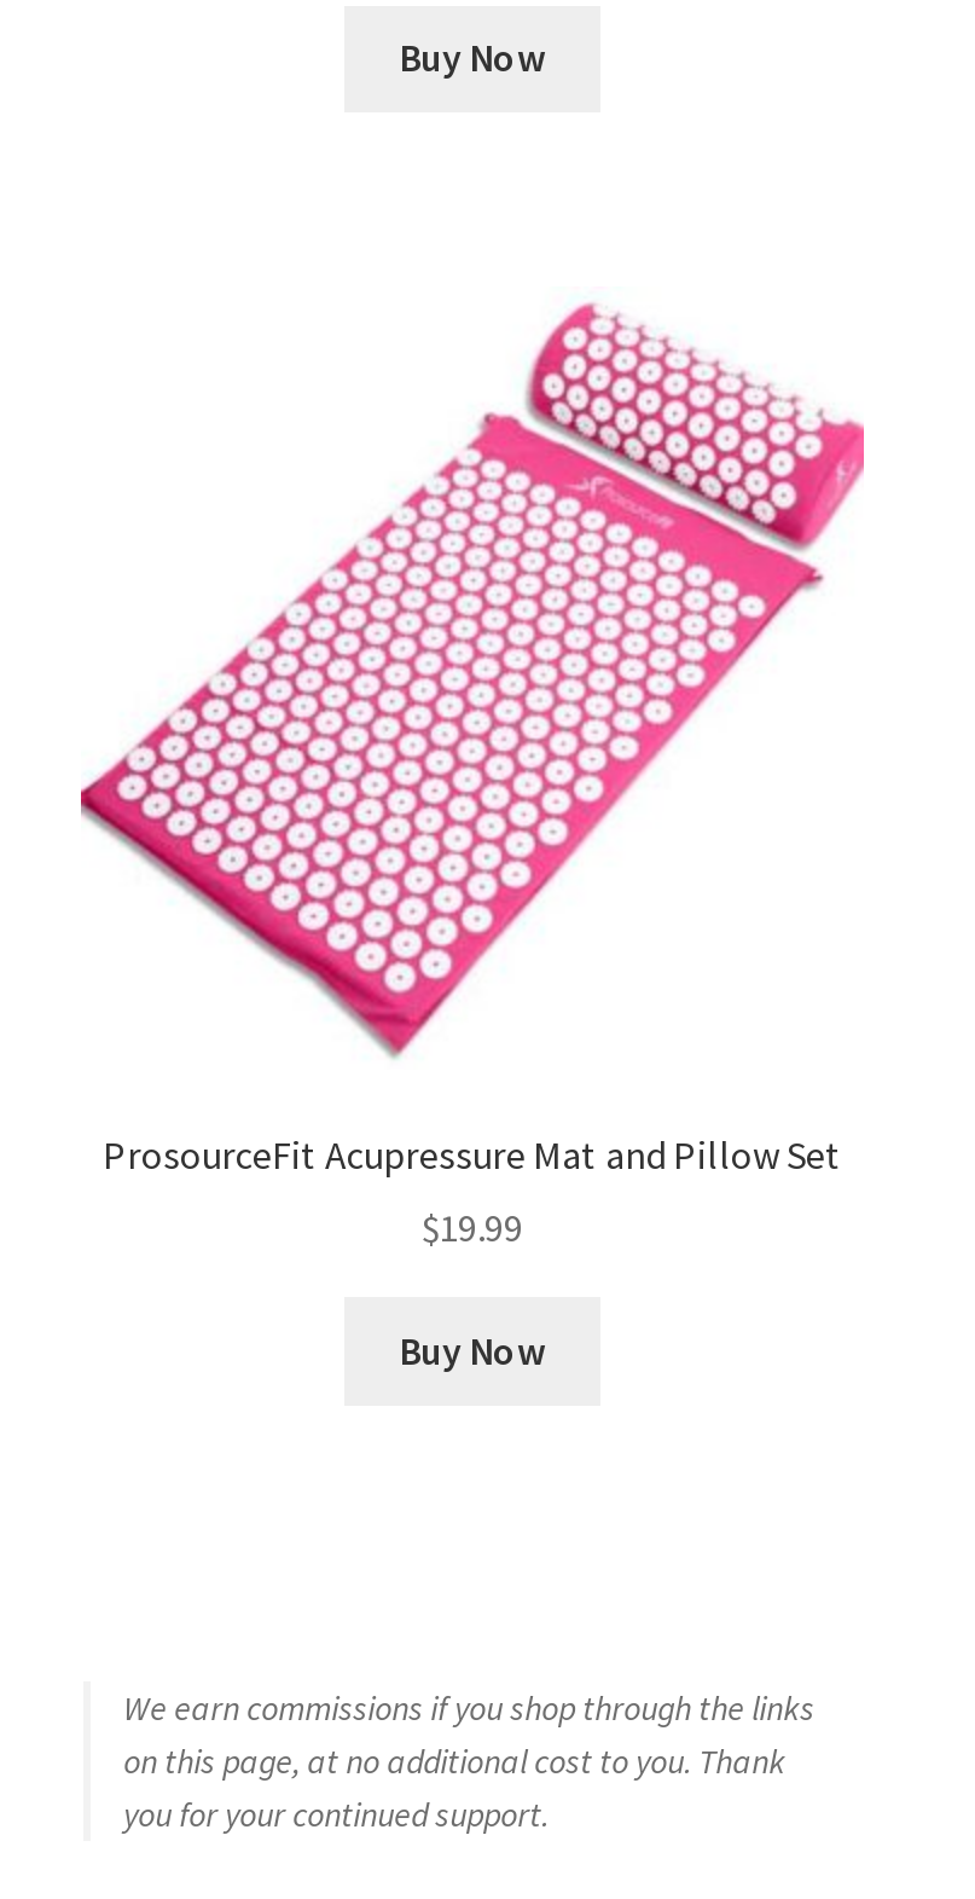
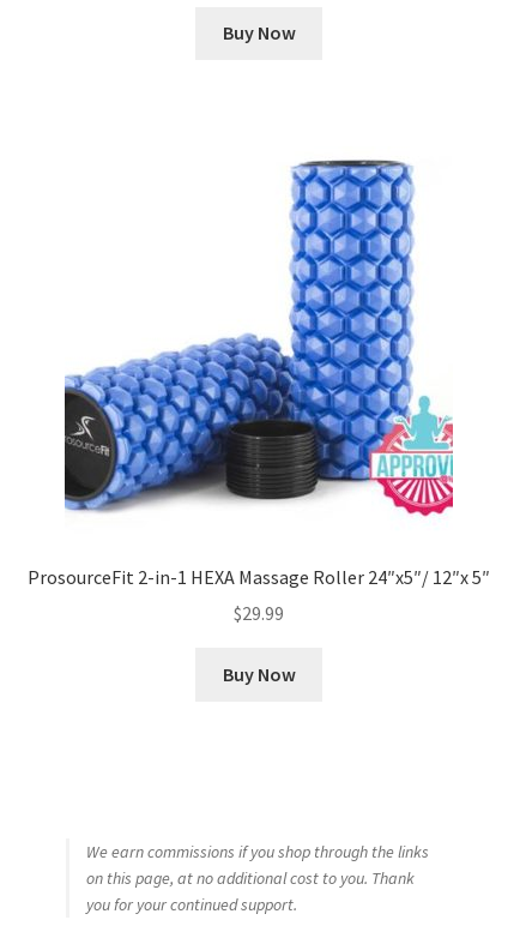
[79,301,866,1178] [image] | ProsourceFit Acupressure Mat and Pillow Set -> [28,155,490,589] [image] | ProsourceFit 2-in-1 HEXA Massage Roller 24″x5″/ 12″x 5″
[422,1204,523,1252] $19.99 -> [234,601,284,625] $29.99

